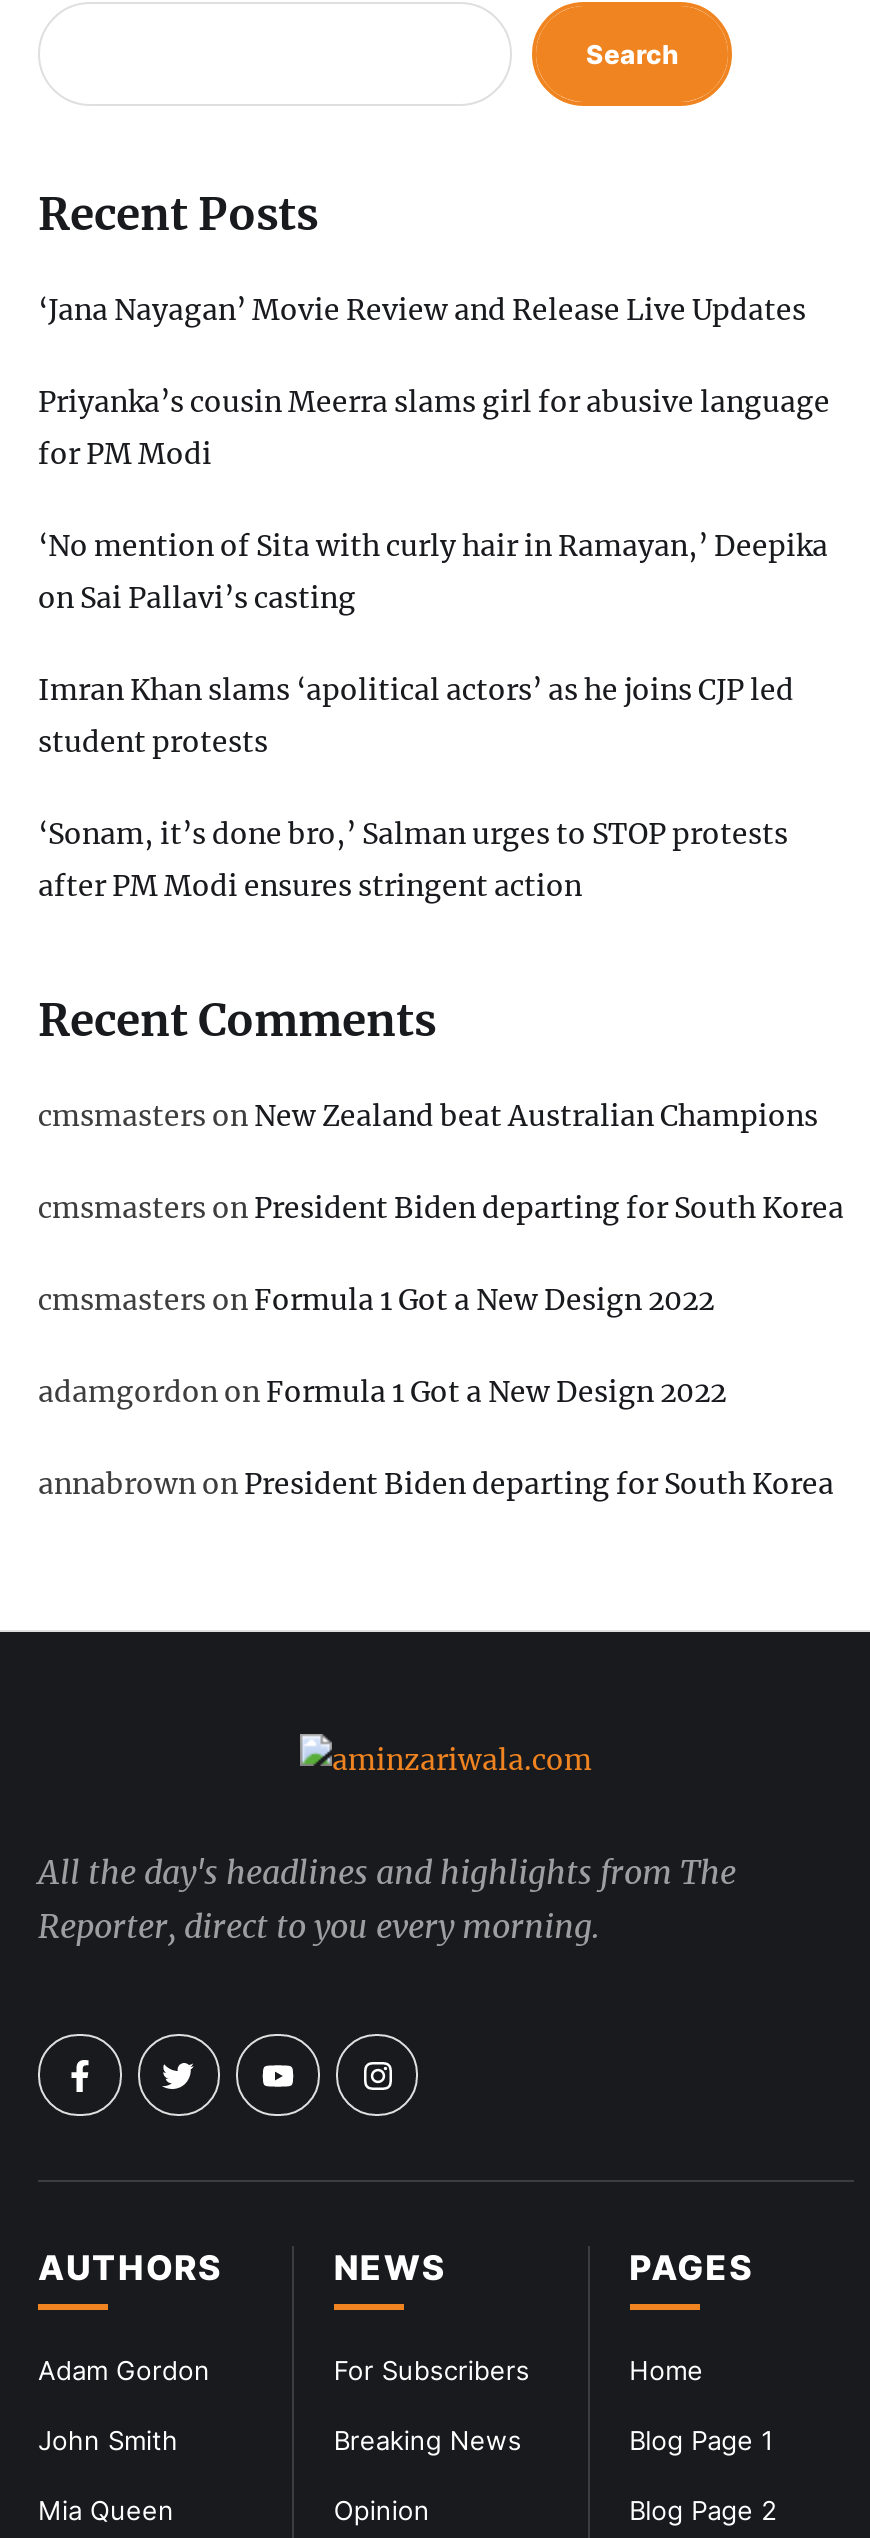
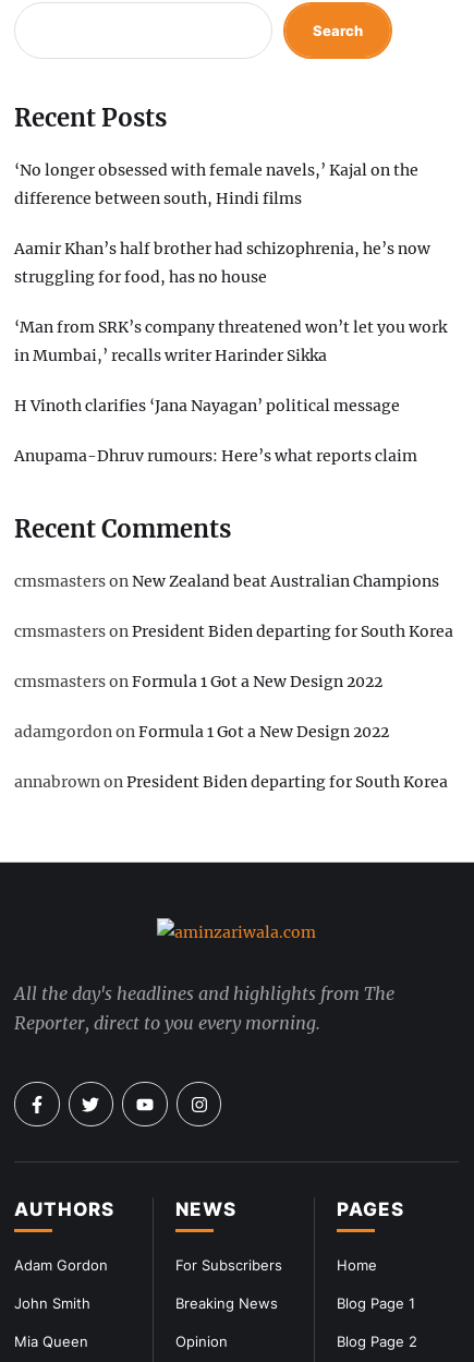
[38,292,806,328] ‘Jana Nayagan’ Movie Review and Release Live Updates -> [14,160,418,208] ‘No longer obsessed with female navels,’ Kajal on the | difference between south, Hindi films
[38,384,830,472] Priyanka’s cousin Meerra slams girl for abusive language | for PM Modi -> [14,239,430,287] Aamir Khan’s half brother had schizophrenia, he’s now | struggling for food, has no house
[38,528,828,616] ‘No mention of Sita with curly hair in Ramayan,’ Deepika | on Sai Pallavi’s casting -> [14,317,447,365] ‘Man from SRK’s company threatened won’t let you work | in Mumbai,’ recalls writer Harinder Sikka
[38,672,794,760] Imran Khan slams ‘apolitical actors’ as he joins CJP led | student protests -> [14,396,400,415] H Vinoth clarifies ‘Jana Nayagan’ political message
[38,816,788,904] ‘Sonam, it’s done bro,’ Salman urges to STOP protests | after PM Modi ensures stringent action -> [14,446,417,465] Anupama-Dhruv rumours: Here’s what reports claim

